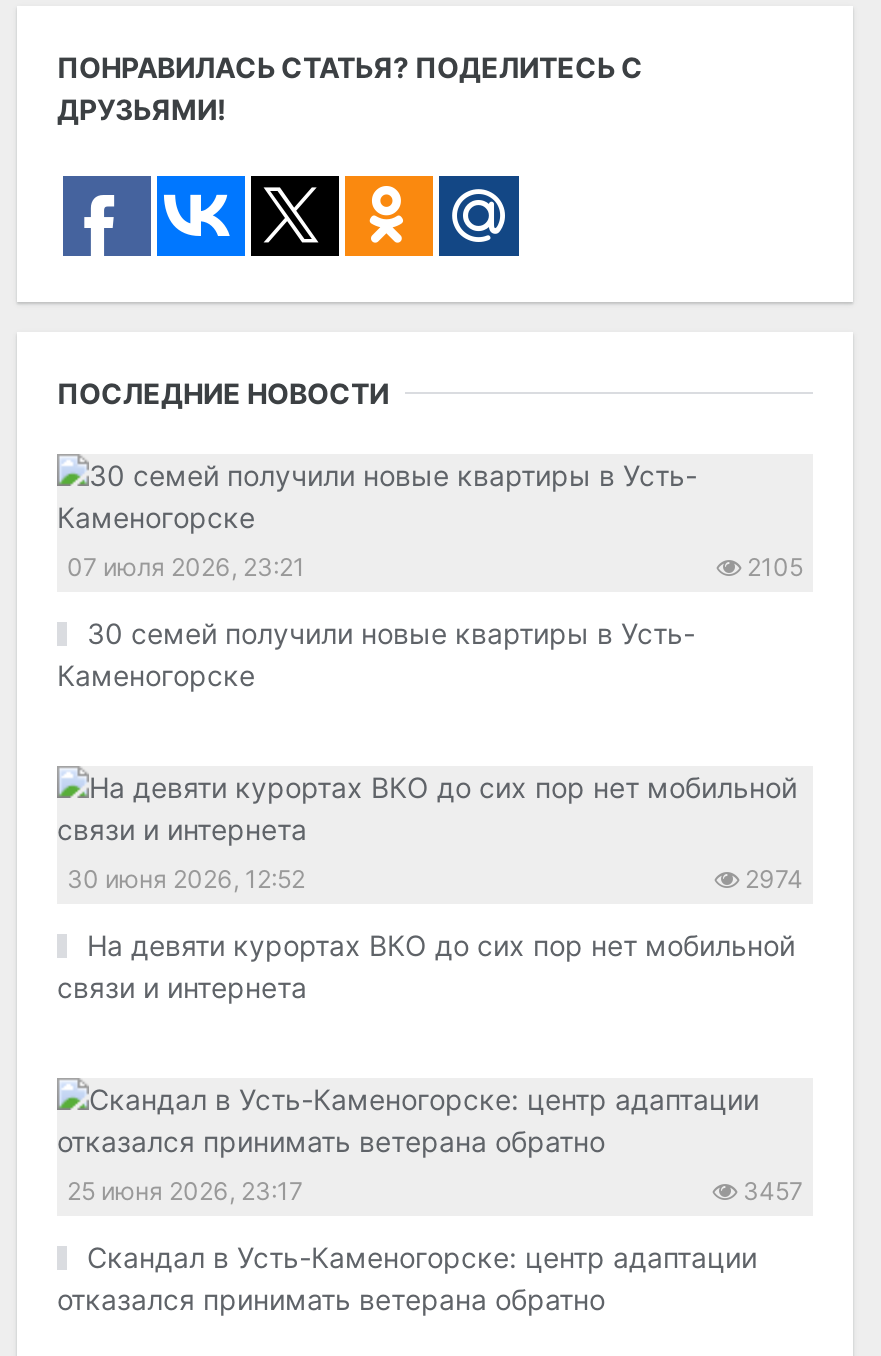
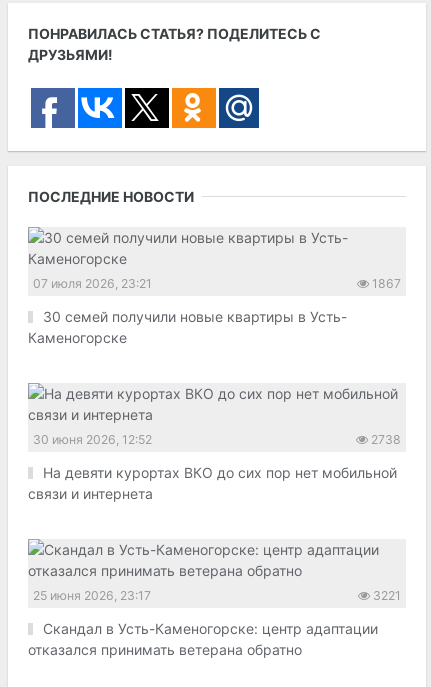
[741,552,803,582] 2105 -> [369,276,401,291] 1867
[739,864,803,894] 2974 -> [368,432,401,447] 2738
[737,1176,803,1206] 3457 -> [370,588,401,603] 3221

